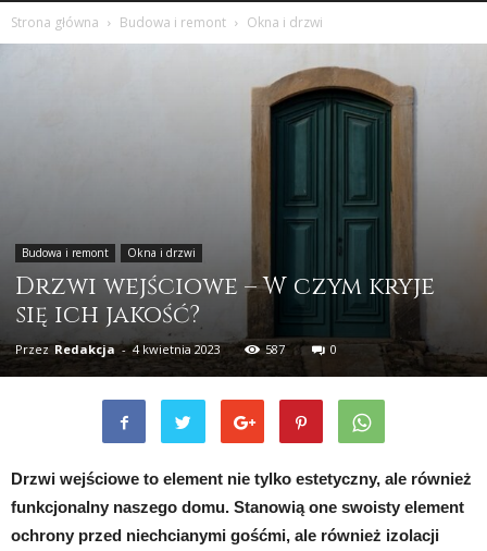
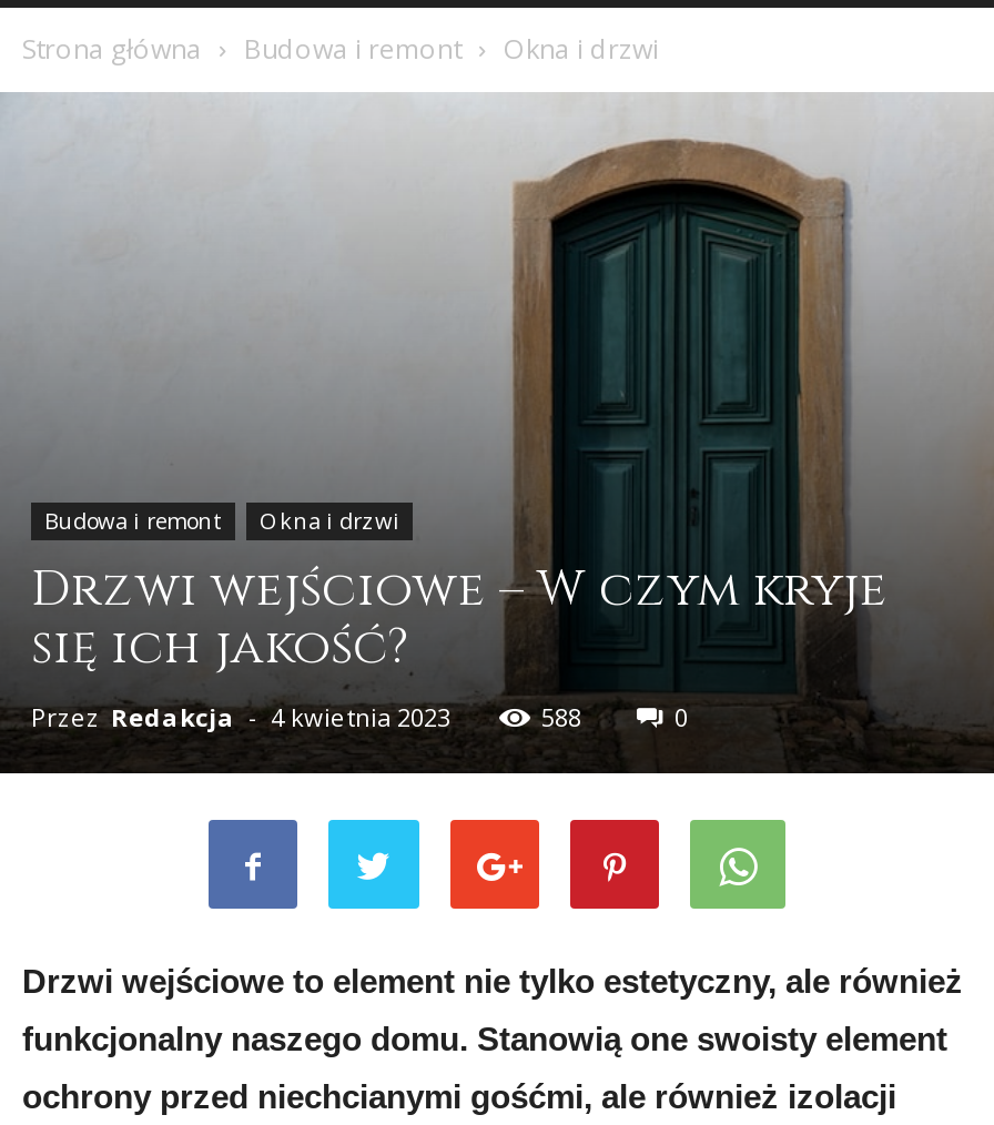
[265,341,285,358] 587 -> [541,699,581,732] 588

